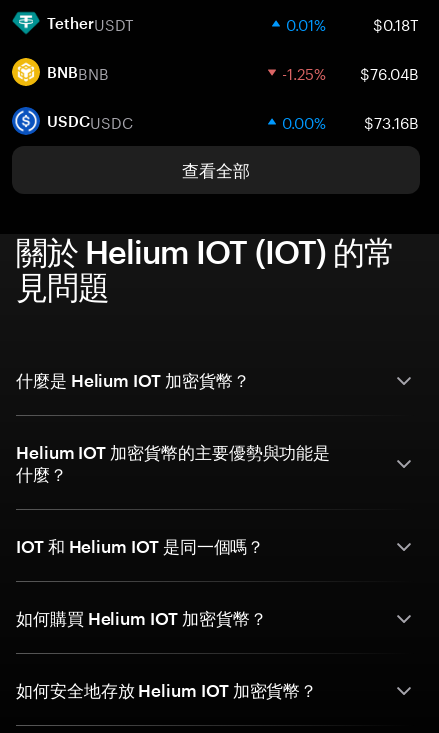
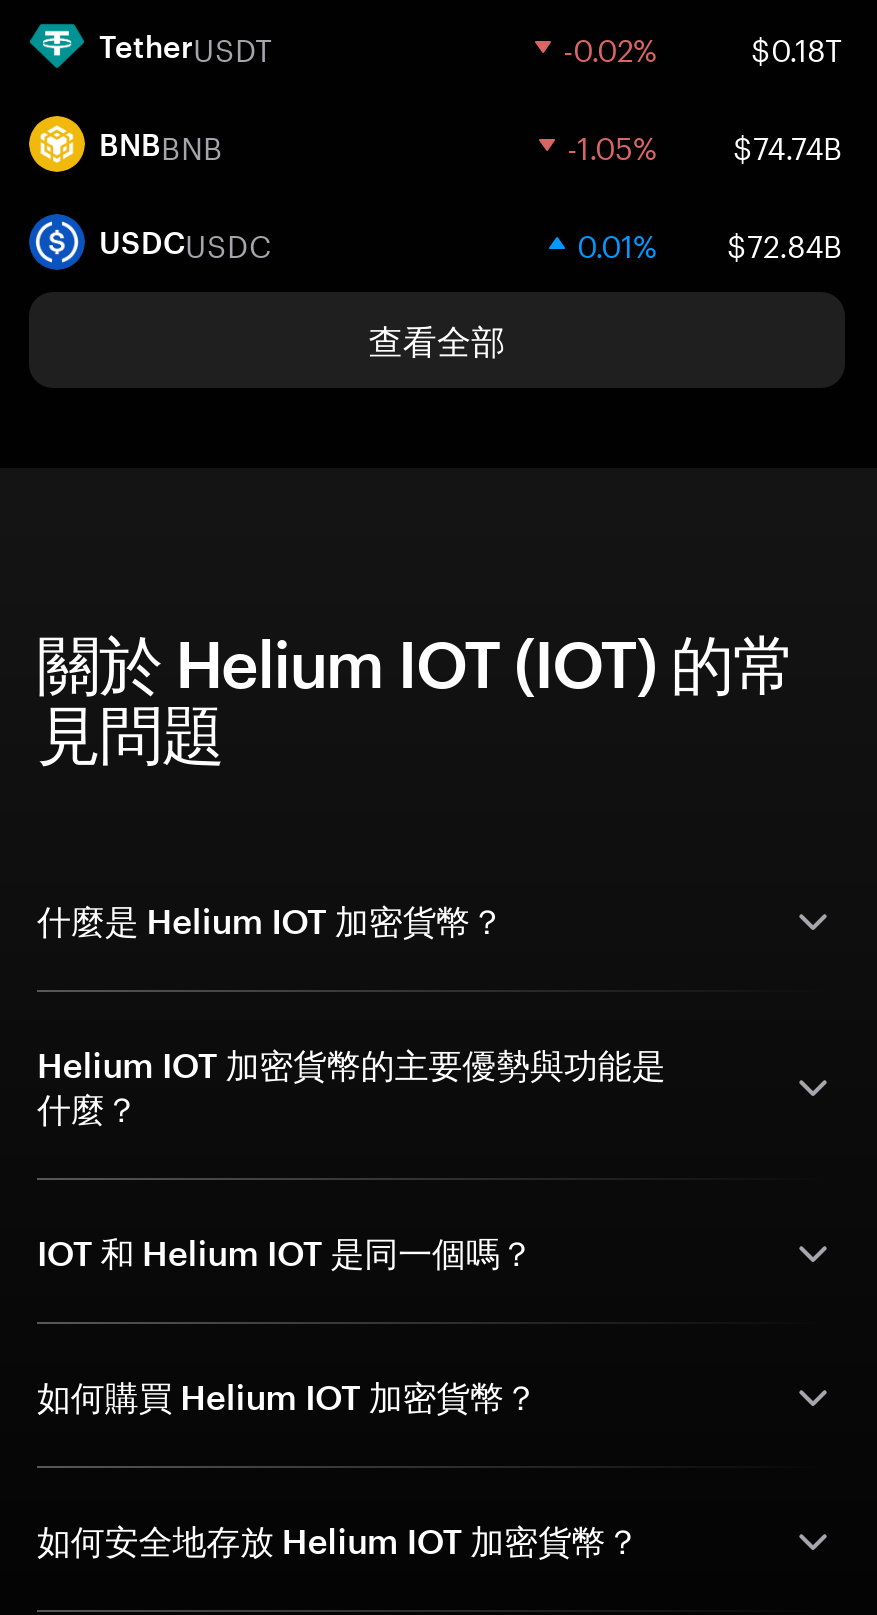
[286,11,419,35] 0.01% $0.18T -> [563,22,843,70] -0.02% $0.18T
[282,60,419,84] -1.25% | $76.04B -> [567,120,843,168] -1.05% | $74.74B
[282,109,419,133] 0.00% | $73.16B -> [577,218,843,266] 0.01% | $72.84B

